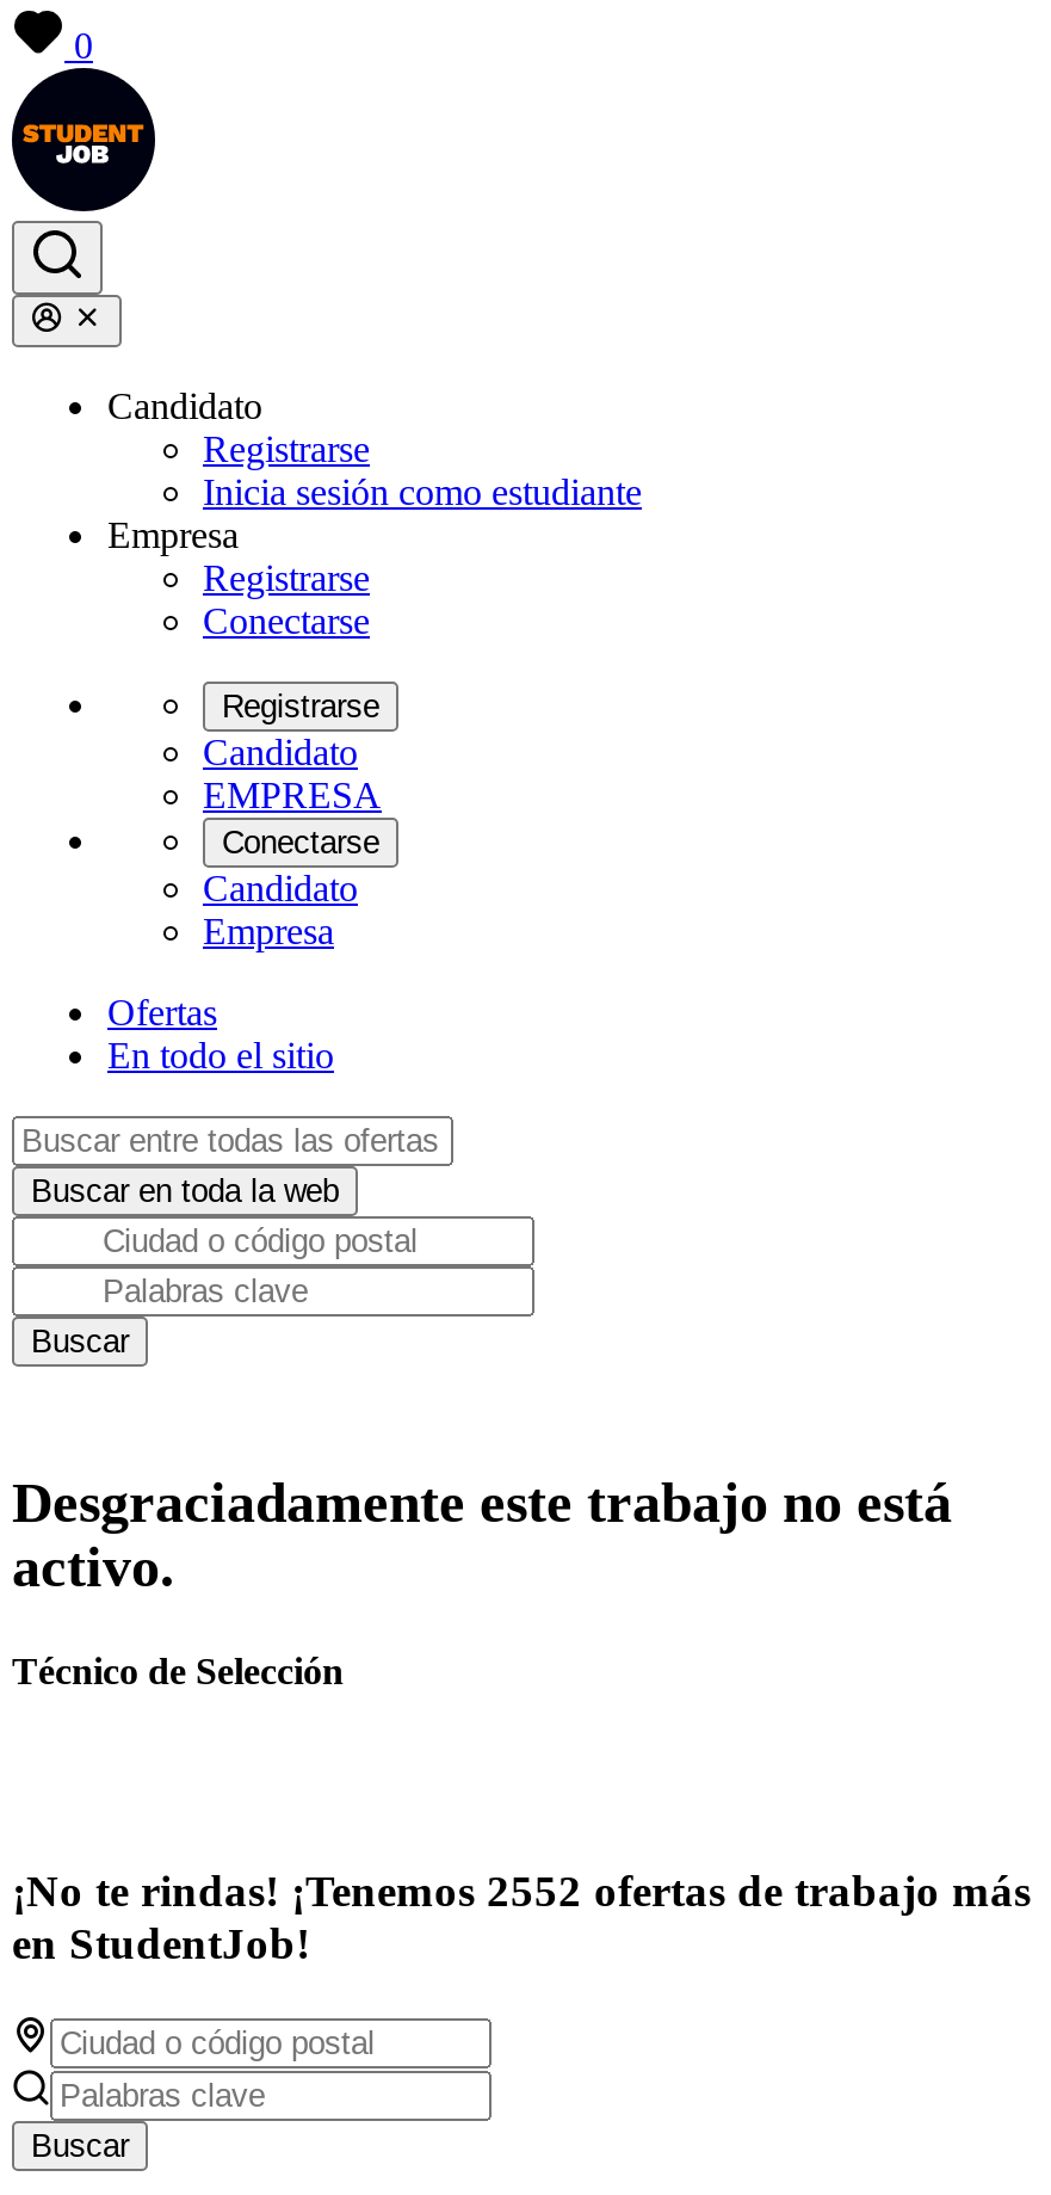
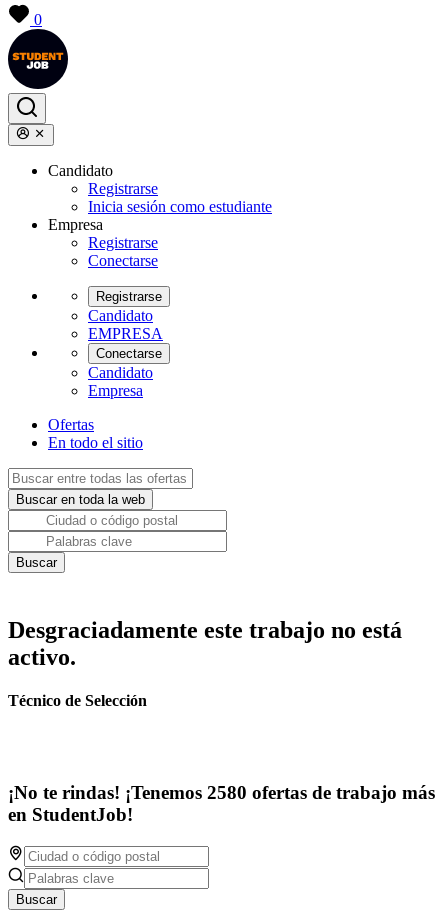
[12,1866,1031,1916] ¡No te rindas! ¡Tenemos 2552 ofertas de trabajo más -> [8,782,435,803] ¡No te rindas! ¡Tenemos 2580 ofertas de trabajo más

